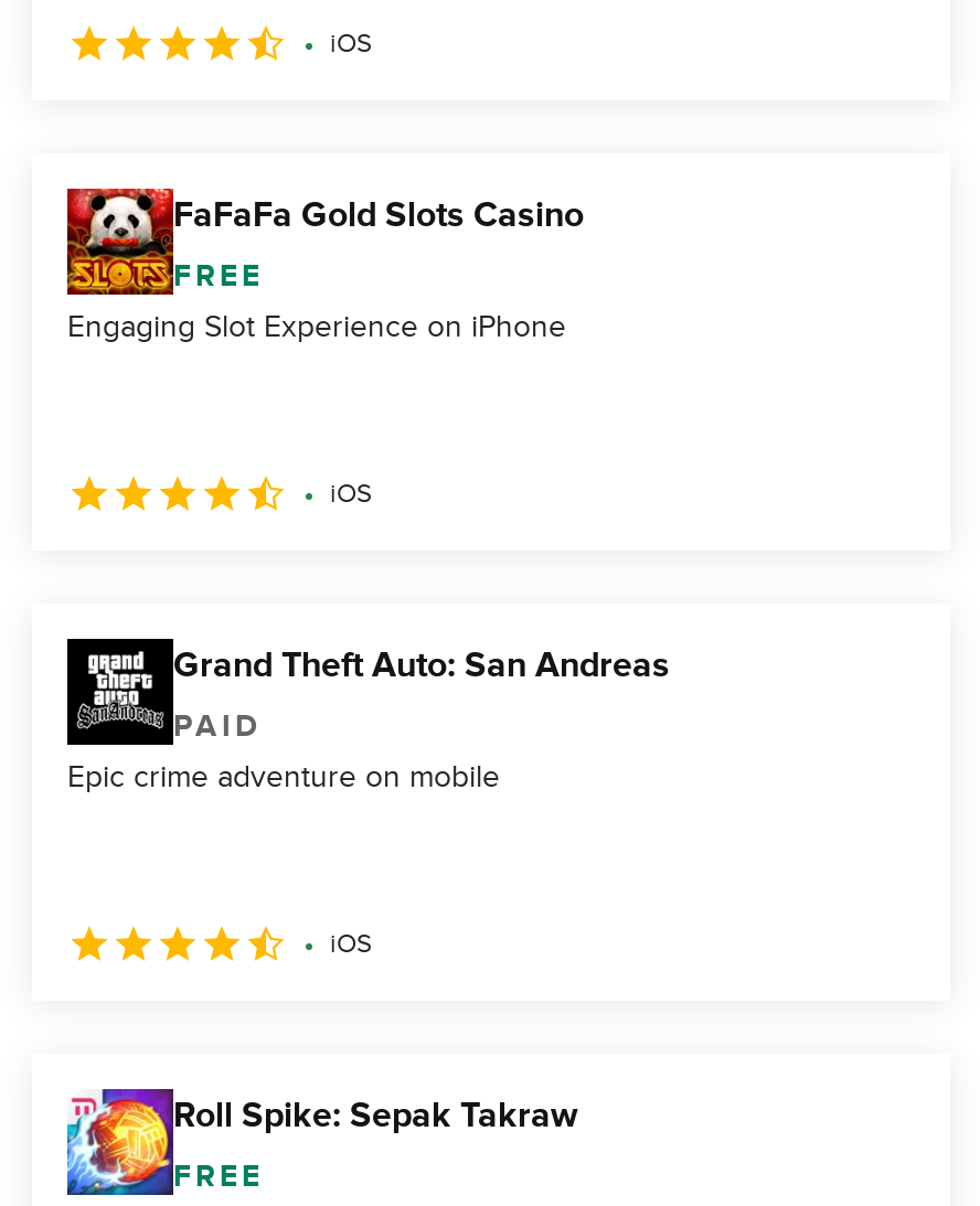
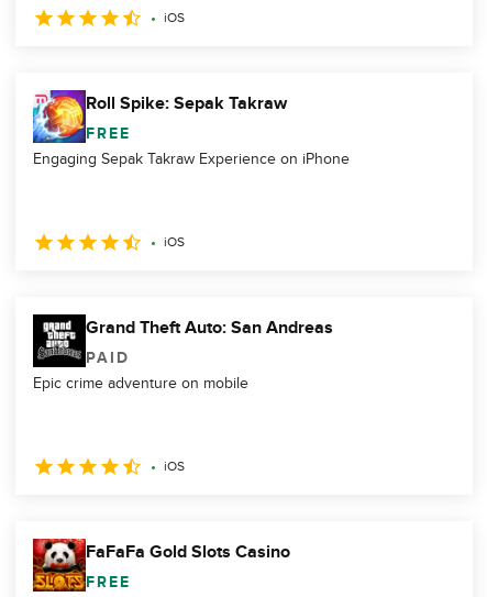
moved [65,186,584,292] -> [32,538,290,593]: [image] | FaFaFa Gold Slots Casino
[67,308,566,345] Engaging Slot Experience on iPhone -> [33,150,350,168] Engaging Sepak Takraw Experience on iPhone
moved [65,1087,577,1197] -> [32,89,287,142]: [image] | Roll Spike: Sepak Takraw

